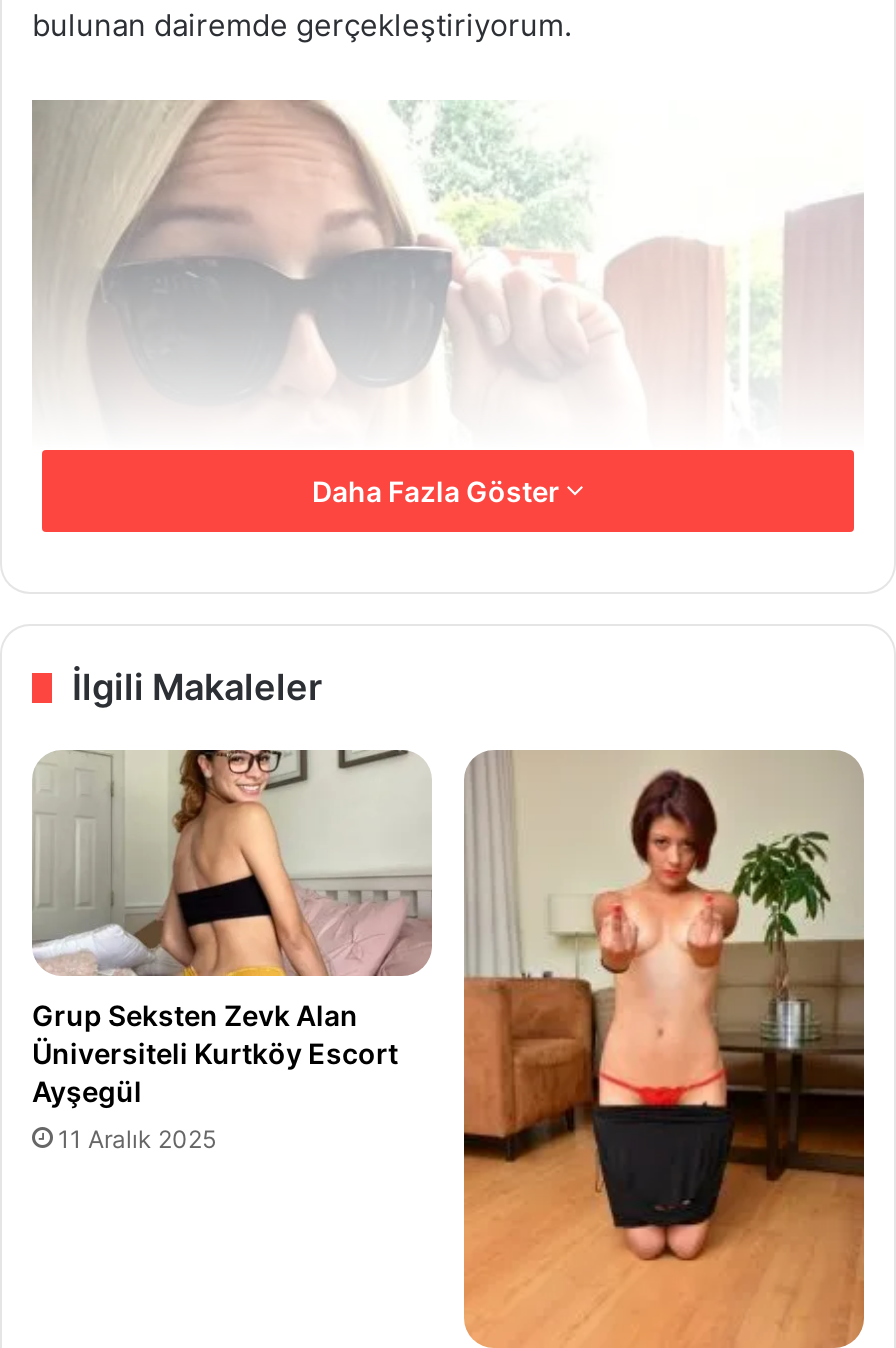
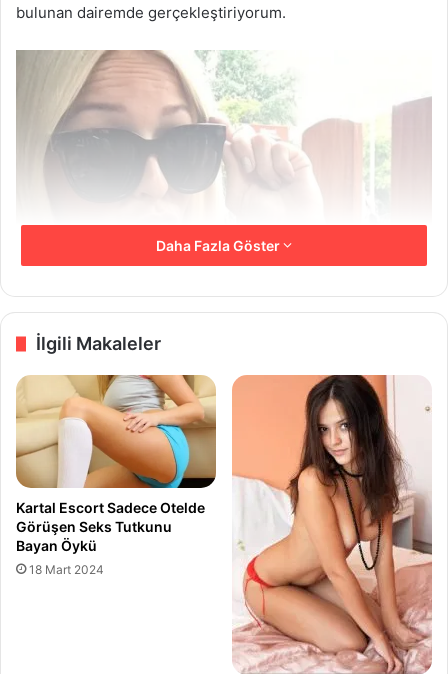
[32,748,432,1108] [image] | Grup Seksten Zevk Alan | Üniversiteli Kurtköy Escort | Ayşegül -> [16,374,216,554] [image] | Kartal Escort Sadece Otelde | Görüşen Seks Tutkunu | Bayan Öykü
[462,750,866,1298] [image] -> [232,375,433,649] [image]
[58,1124,216,1154] 11 Aralık 2025 -> [29,562,104,577] 18 Mart 2024

